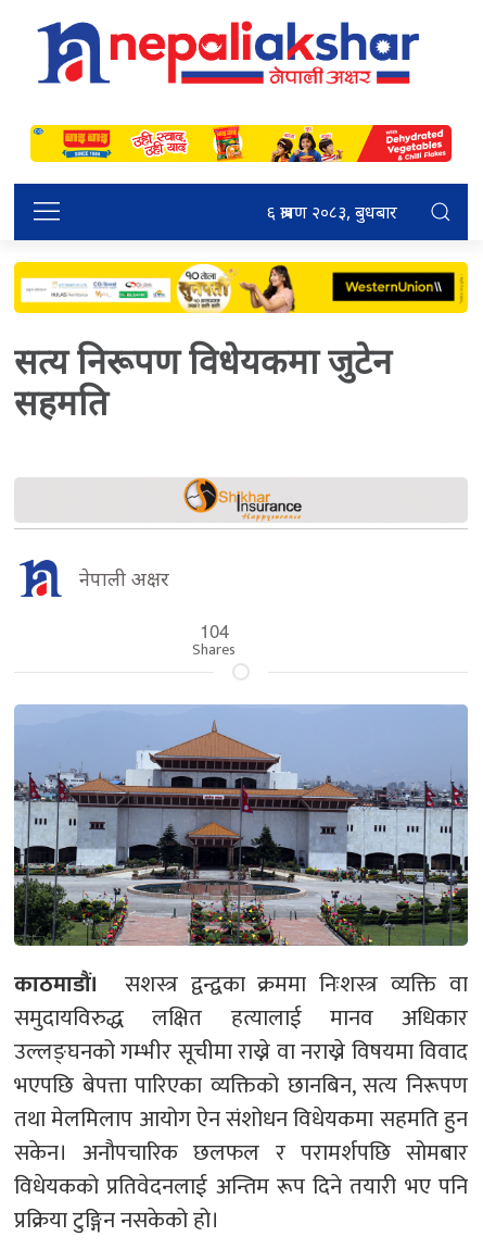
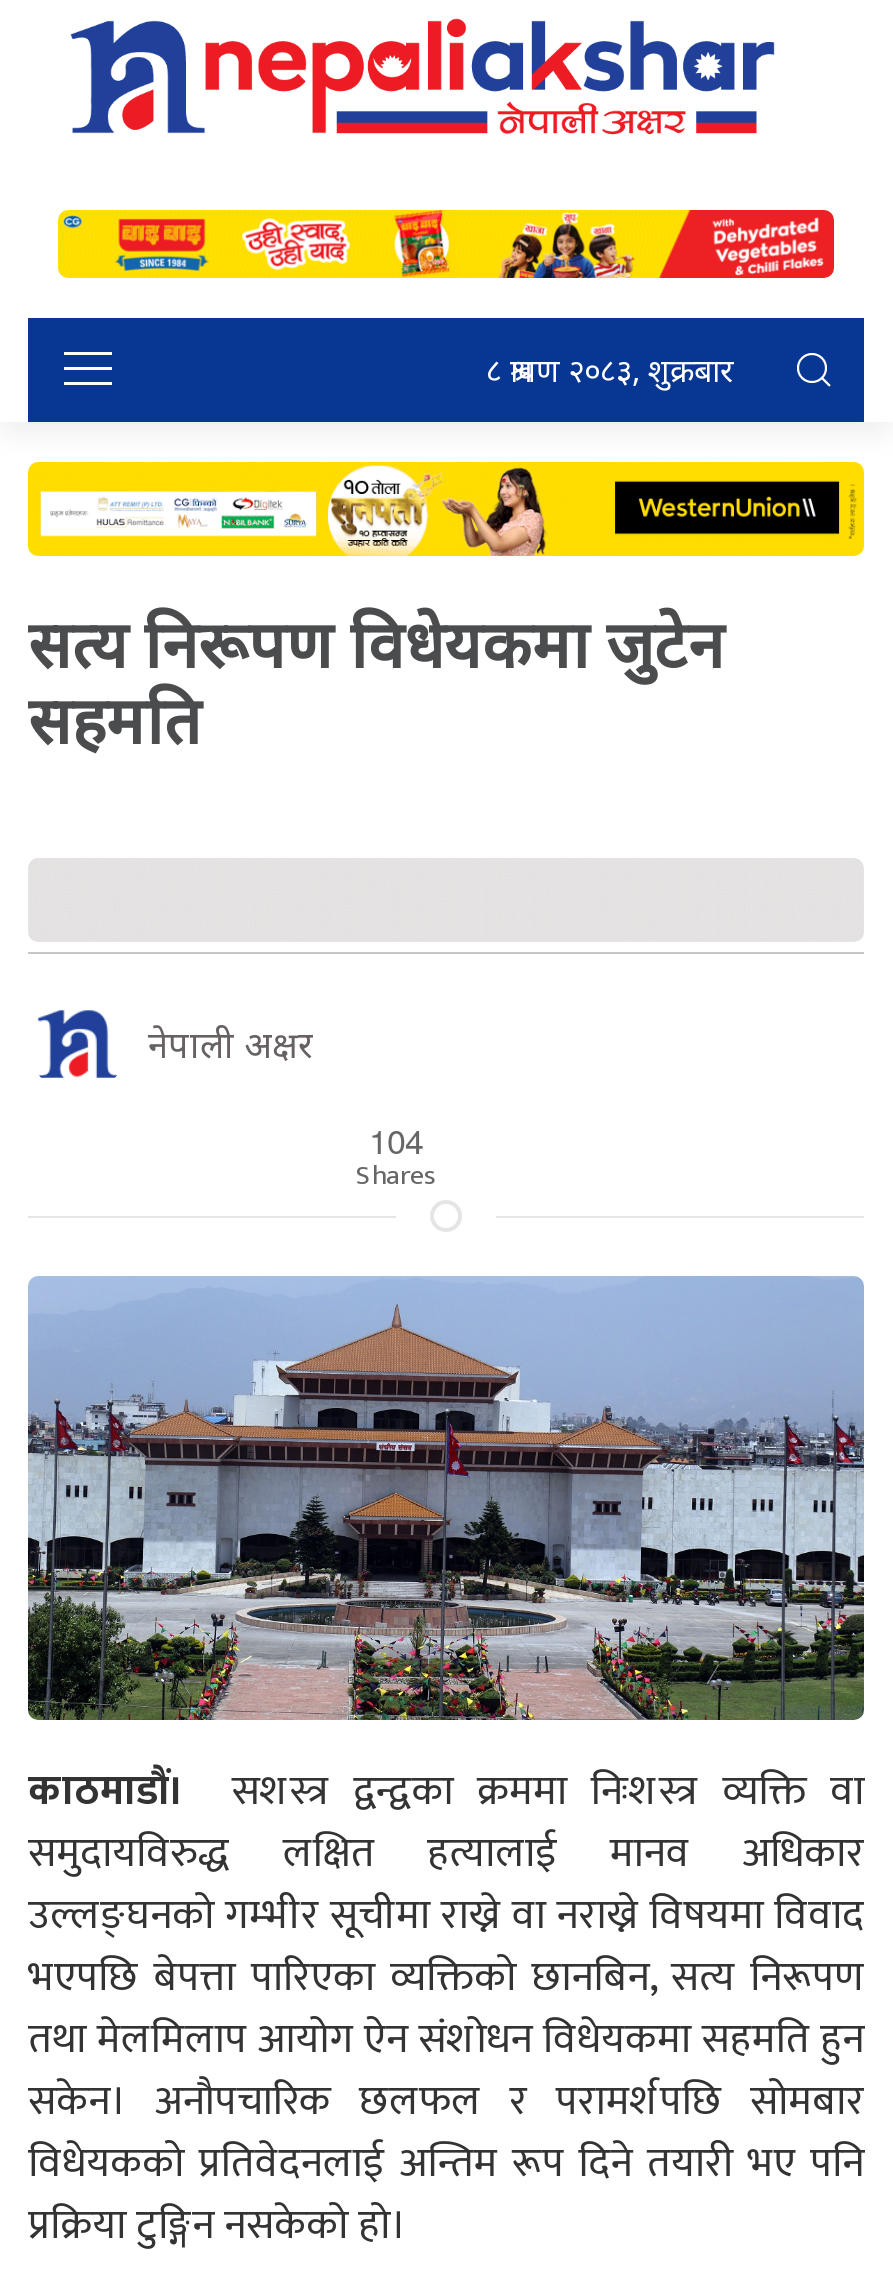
[266,200,397,224] ६ श्रावण २०८३, बुधबार -> [486,349,734,393] ८ श्रावण २०८३, शुक्रबार
[182,477,303,522] [image] -> none

